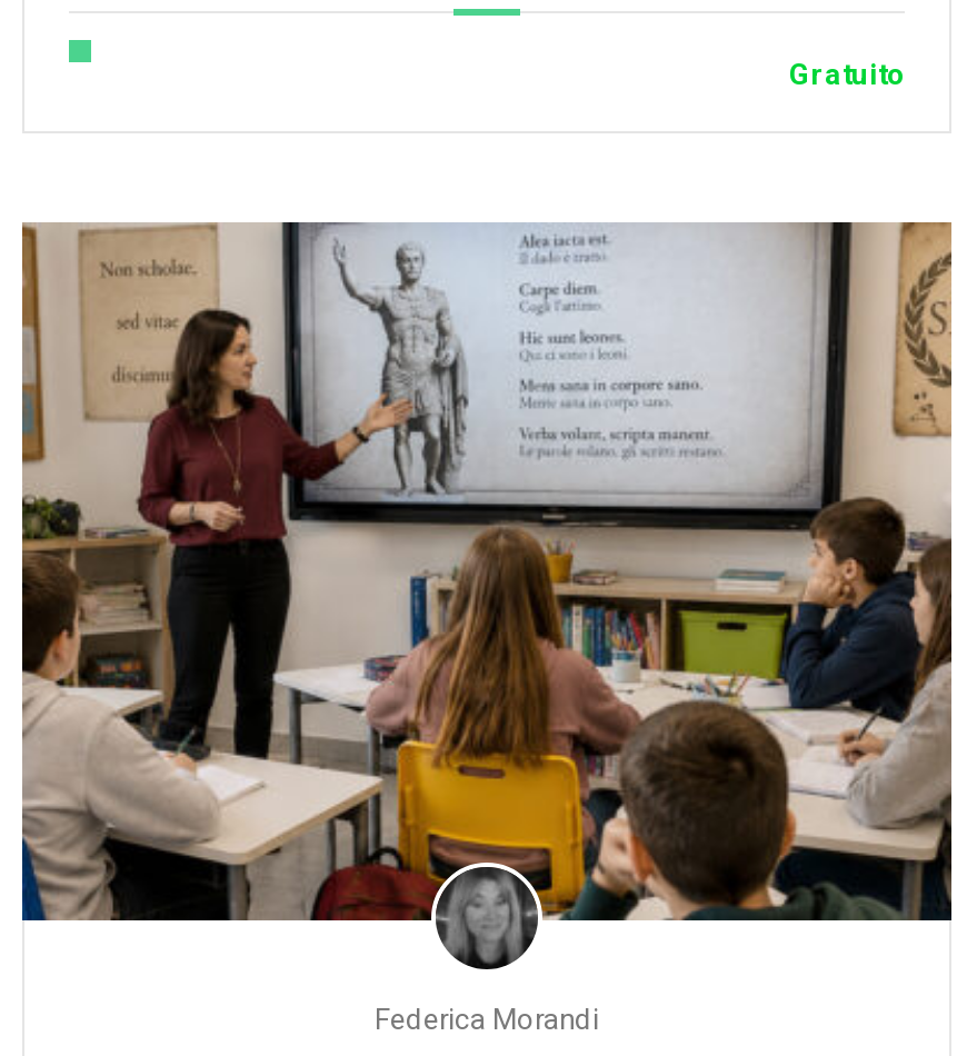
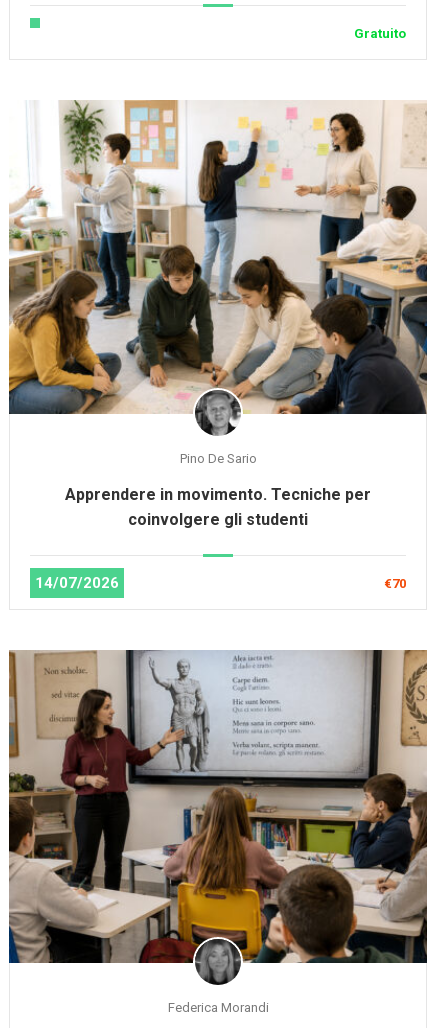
none -> [8,100,428,592] [image] | Pino De Sario | Apprendere in movimento. Tecniche per | coinvolgere gli studenti | 14/07/2026 | €70

